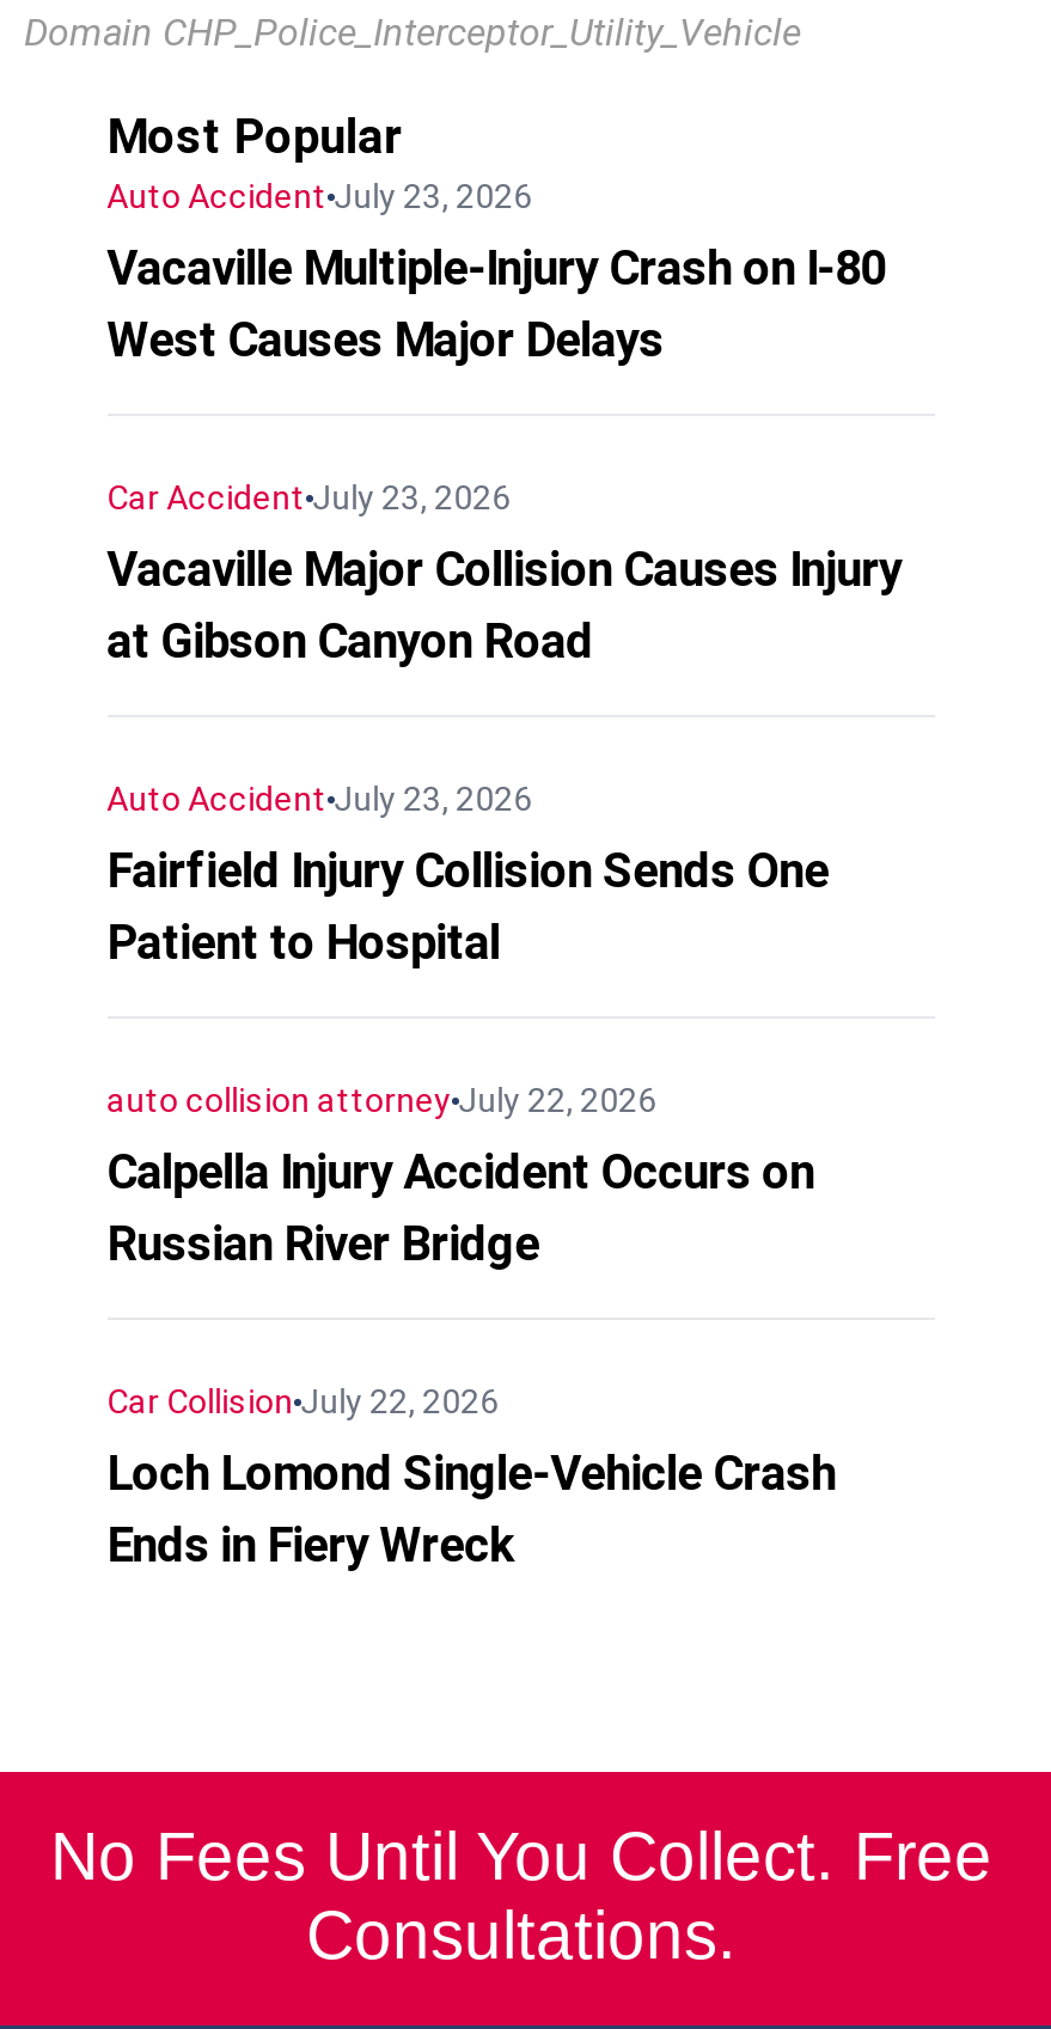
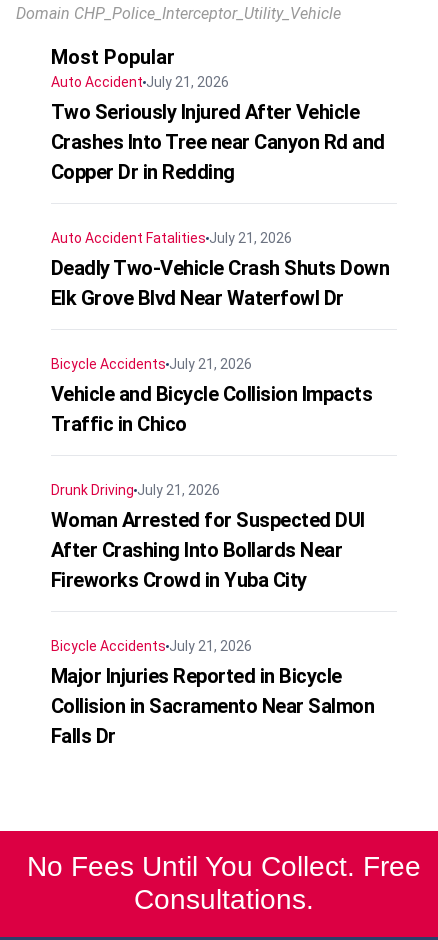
[107,177,885,368] Auto Accident July 23, 2026 | Vacaville Multiple-Injury Crash on I-80 | West Causes Major Delays -> [51,74,385,184] Auto Accident July 21, 2026 | Two Seriously Injured After Vehicle | Crashes Into Tree near Canyon Rd and | Copper Dr in Redding
[107,478,902,669] Car Accident July 23, 2026 | Vacaville Major Collision Causes Injury | at Gibson Canyon Road -> [51,230,389,310] Auto Accident Fatalities July 21, 2026 | Deadly Two-Vehicle Crash Shuts Down | Elk Grove Blvd Near Waterfowl Dr
[107,779,829,971] Auto Accident July 23, 2026 | Fairfield Injury Collision Sends One | Patient to Hospital -> [51,356,372,436] Bicycle Accidents July 21, 2026 | Vehicle and Bicycle Collision Impacts | Traffic in Chico
[107,1081,815,1272] auto collision attorney July 22, 2026 | Calpella Injury Accident Occurs on | Russian River Bridge -> [51,482,365,592] Drunk Driving July 21, 2026 | Woman Arrested for Suspected DUI | After Crashing Into Bollards Near | Fireworks Crowd in Yuba City
[107,1382,836,1573] Car Collision July 22, 2026 | Loch Lomond Single-Vehicle Crash | Ends in Fiery Wreck -> [51,638,374,748] Bicycle Accidents July 21, 2026 | Major Injuries Reported in Bicycle | Collision in Sacramento Near Salmon | Falls Dr

